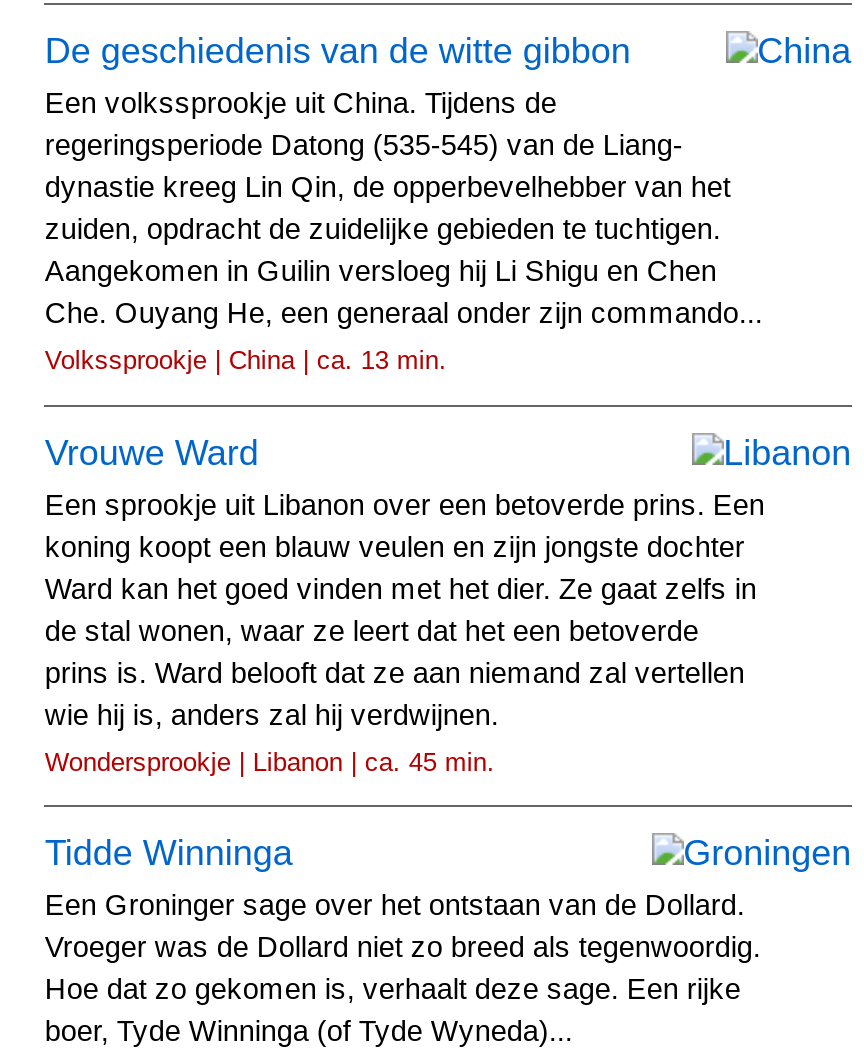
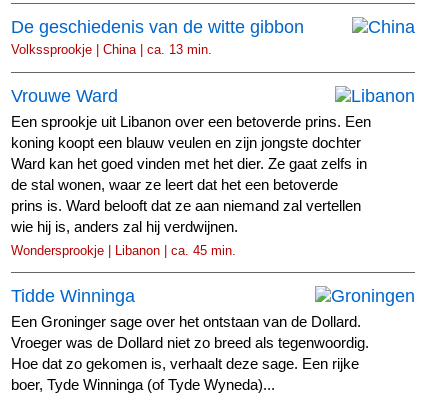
[45,87,763,329] Een volkssprookje uit China. Tijdens de | regeringsperiode Datong (535-545) van de Liang- | dynastie kreeg Lin Qin, de opperbevelhebber van het | zuiden, opdracht de zuidelijke gebieden te tuchtigen. | Aangekomen in Guilin versloeg hij Li Shigu en Chen | Che. Ouyang He, een generaal onder zijn commando... -> none

